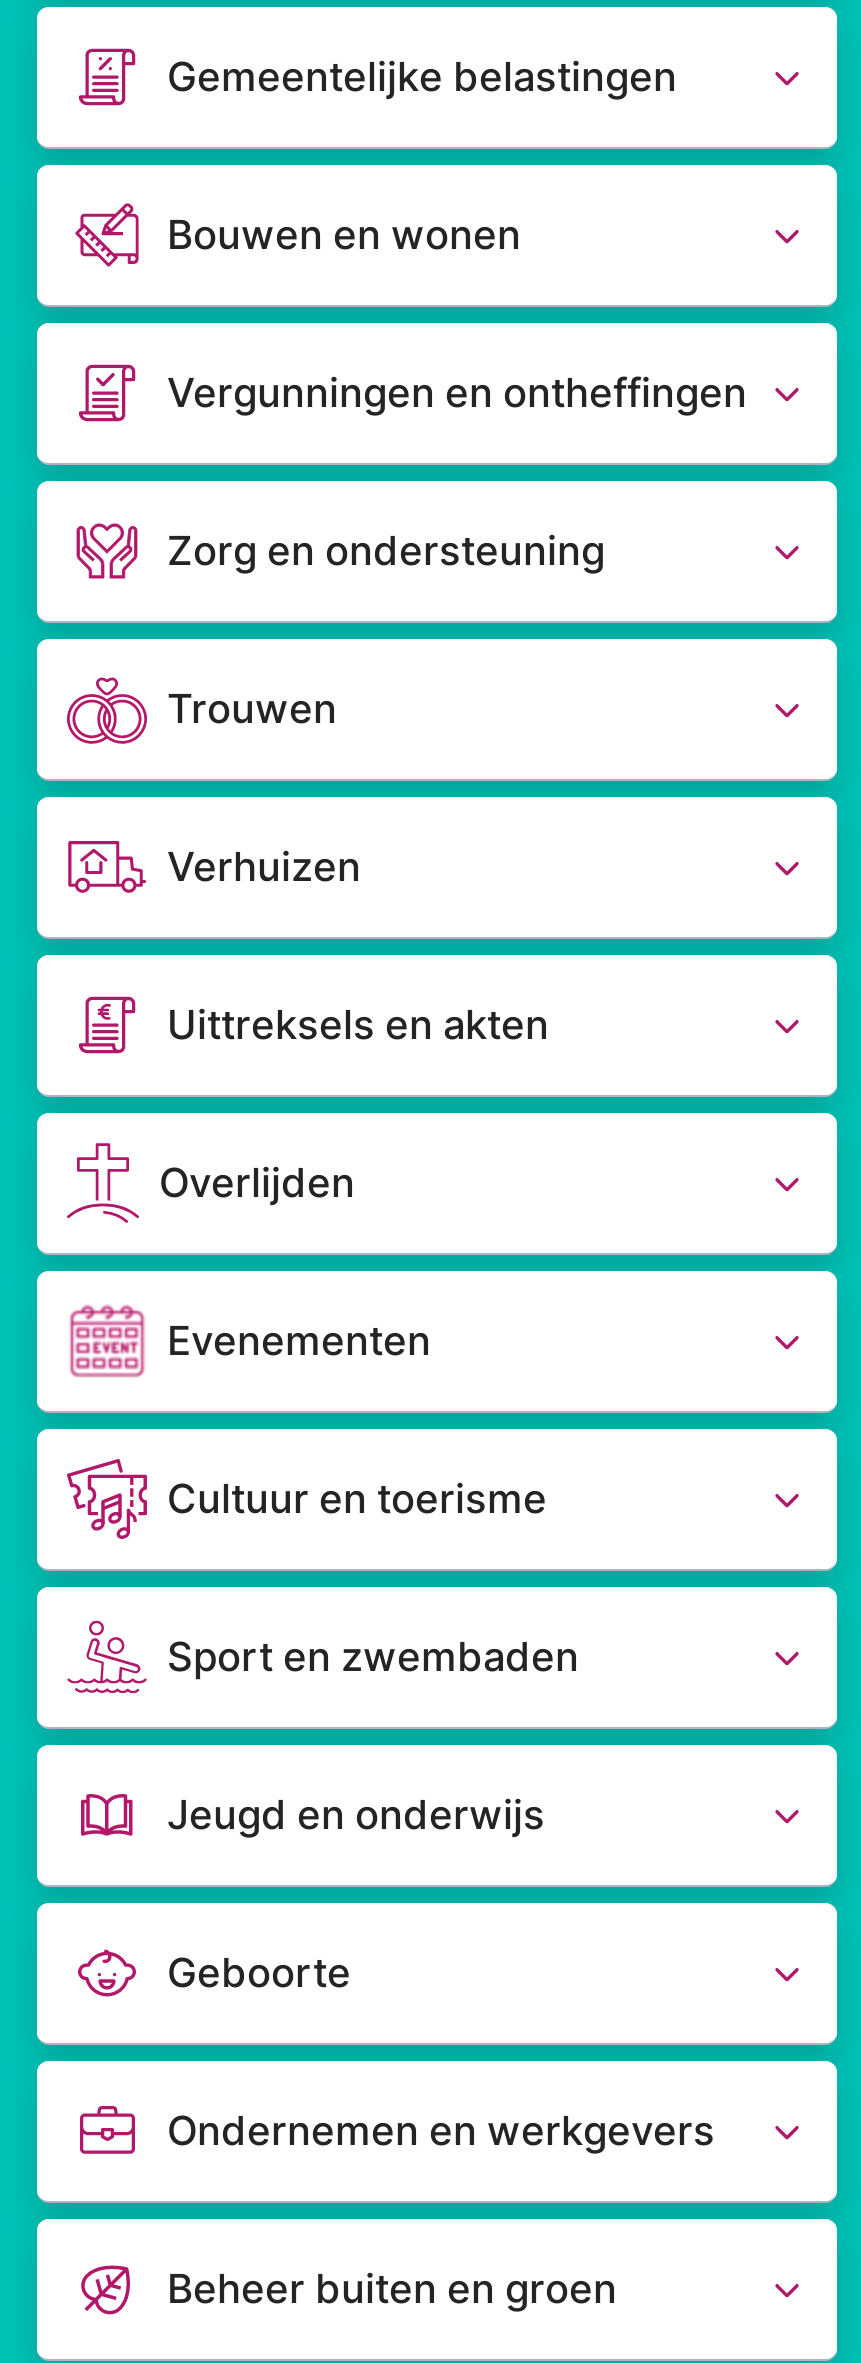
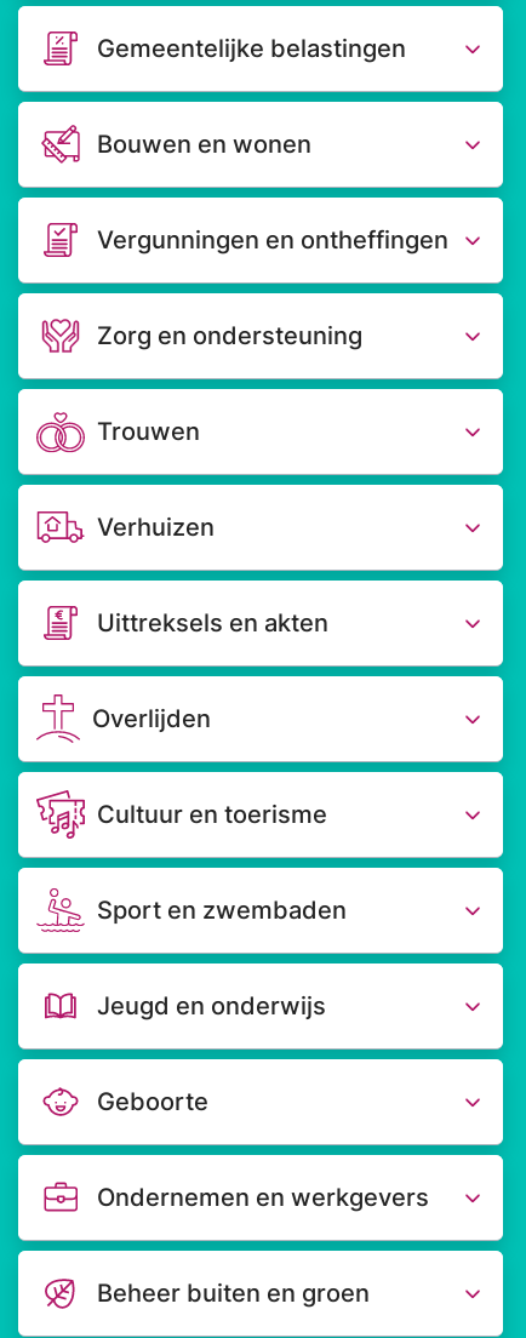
[167,1317,431,1365] Evenementen -> none

